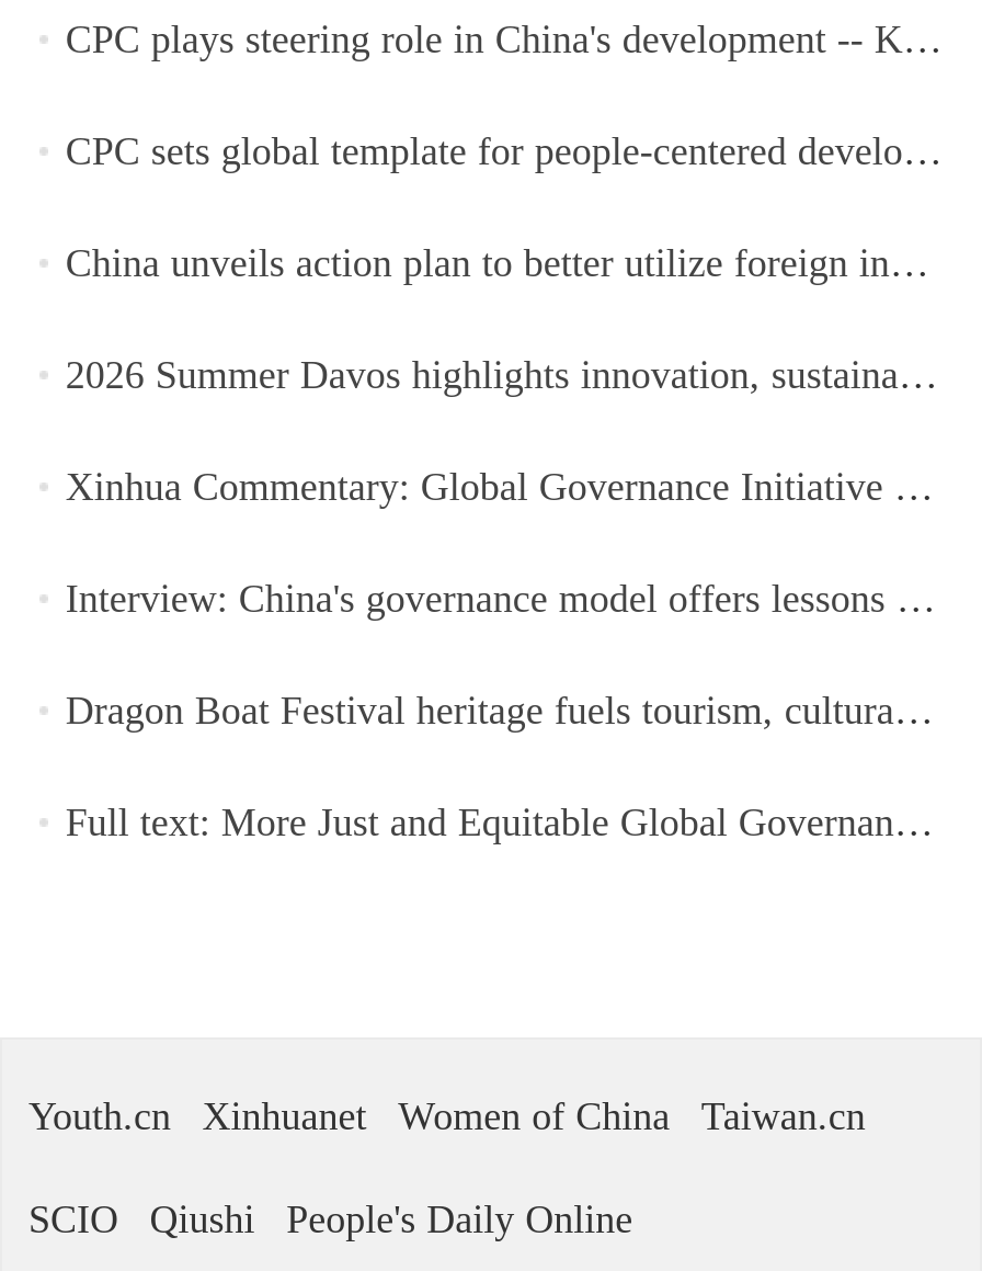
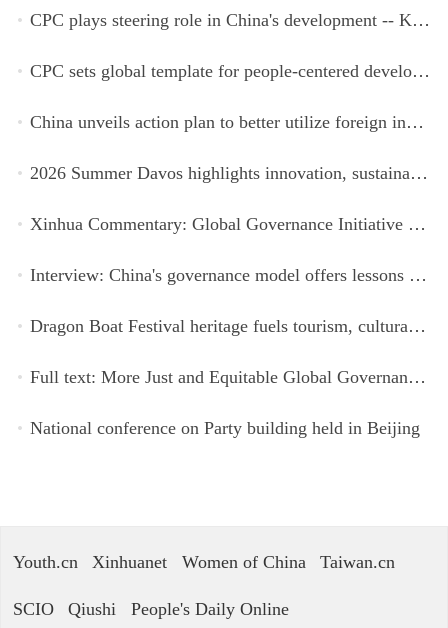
none -> [30,418,420,438] National conference on Party building held in Beijing

